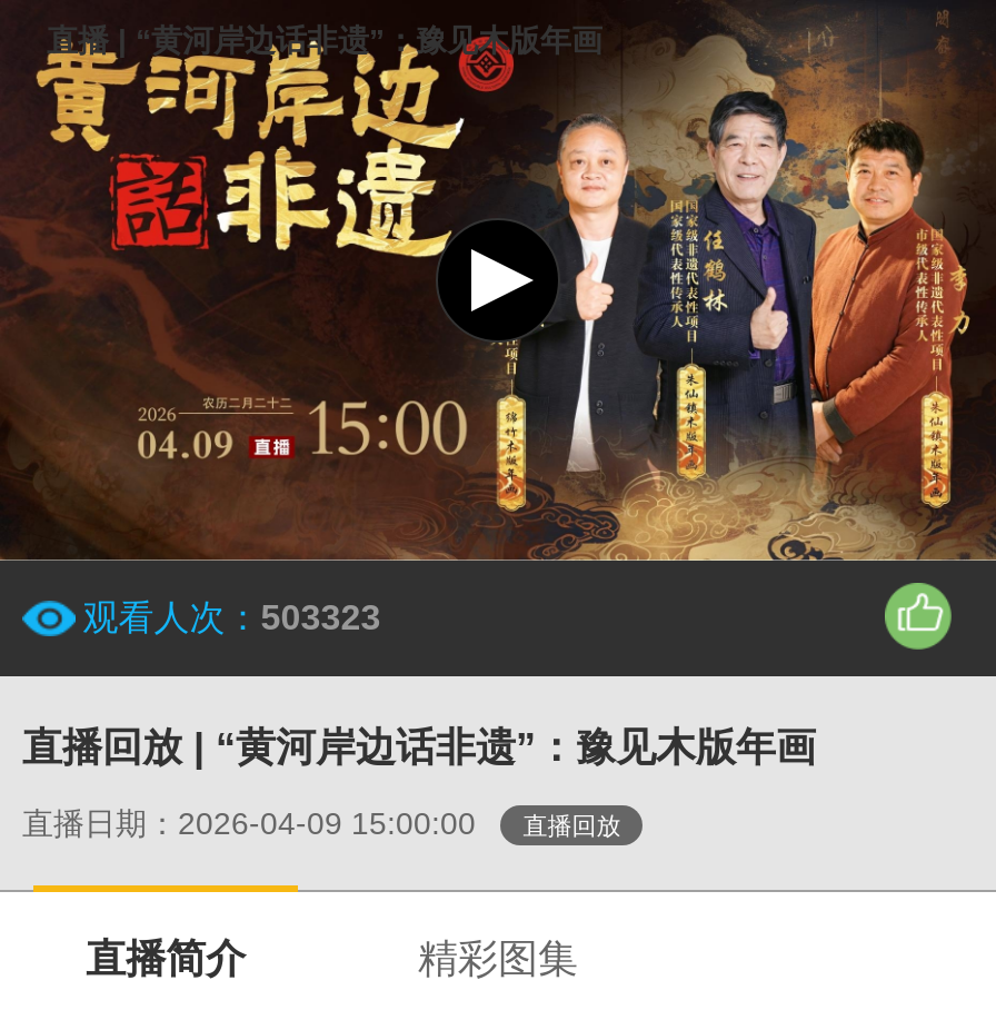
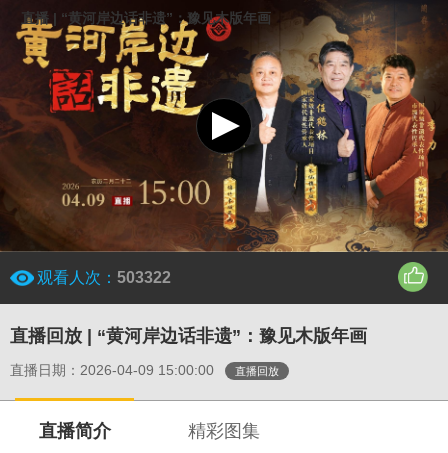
[83,598,381,636] 观看人次：503323 -> [37,269,171,286] 观看人次：503322

